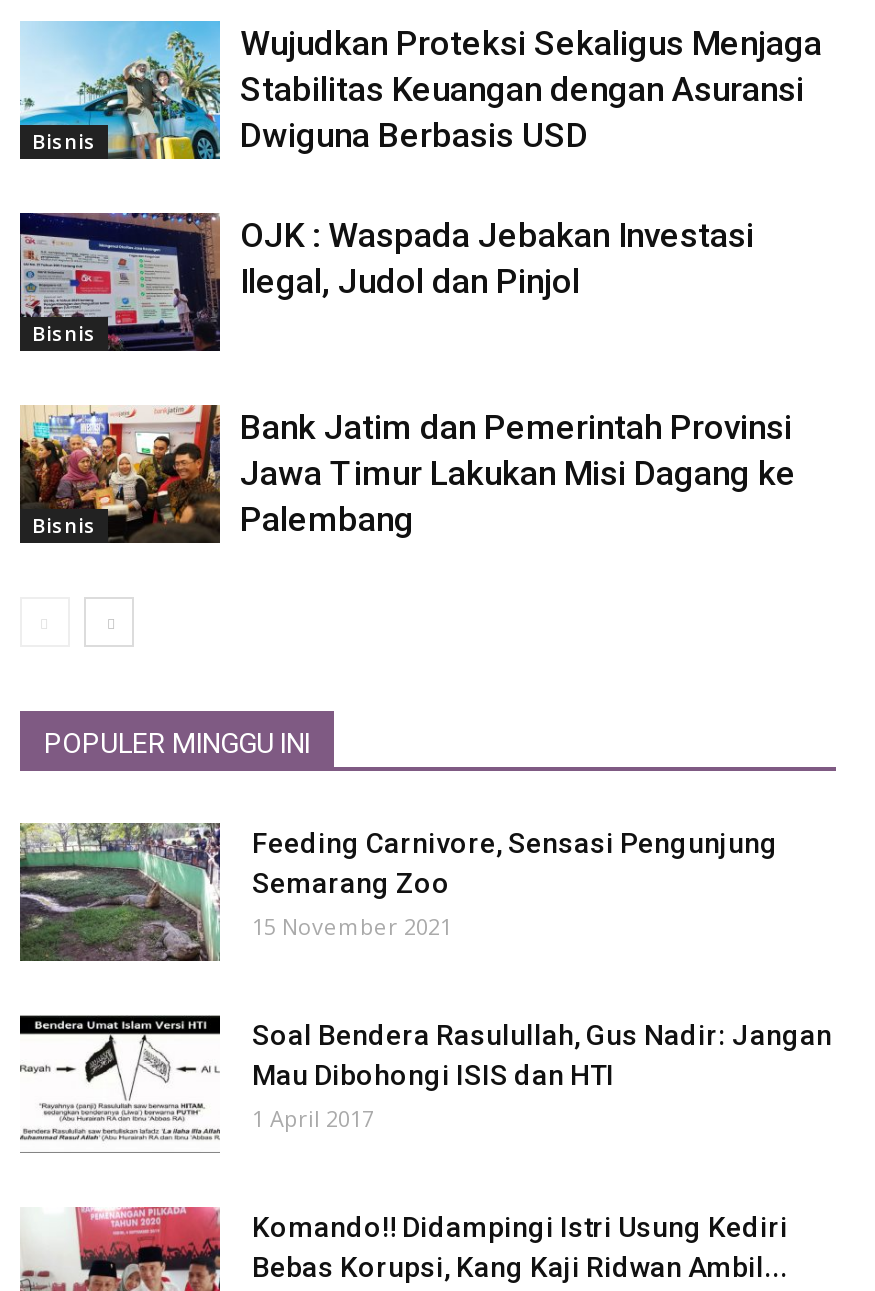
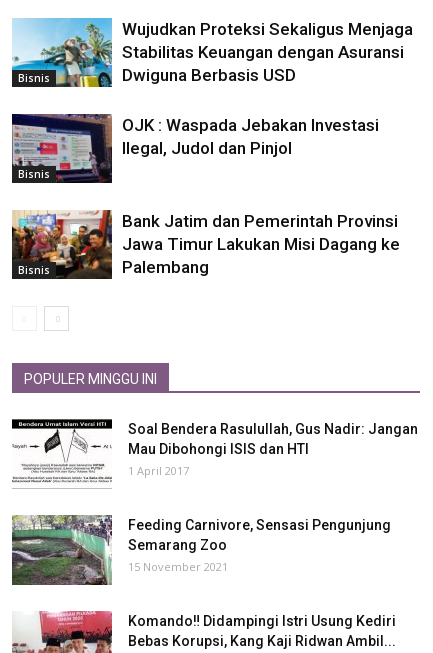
moved [18,821,778,963] -> [11,514,391,586]: [image] | Feeding Carnivore, Sensasi Pengunjung | Semarang Zoo | 15 November 2021
moved [32,1015,832,1143] -> [18,419,418,483]: [image] | Soal Bendera Rasulullah, Gus Nadir: Jangan | Mau Dibohongi ISIS dan HTI | 1 April 2017

